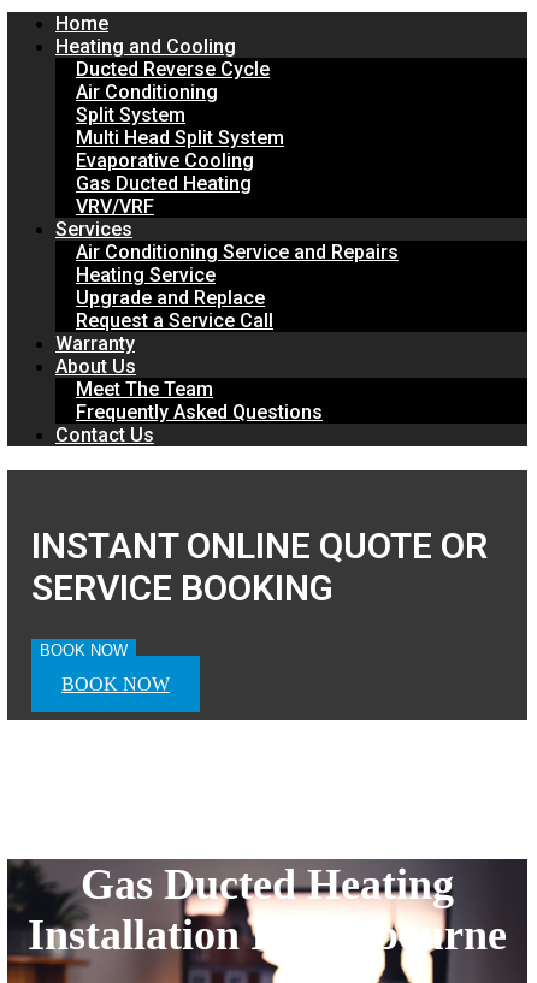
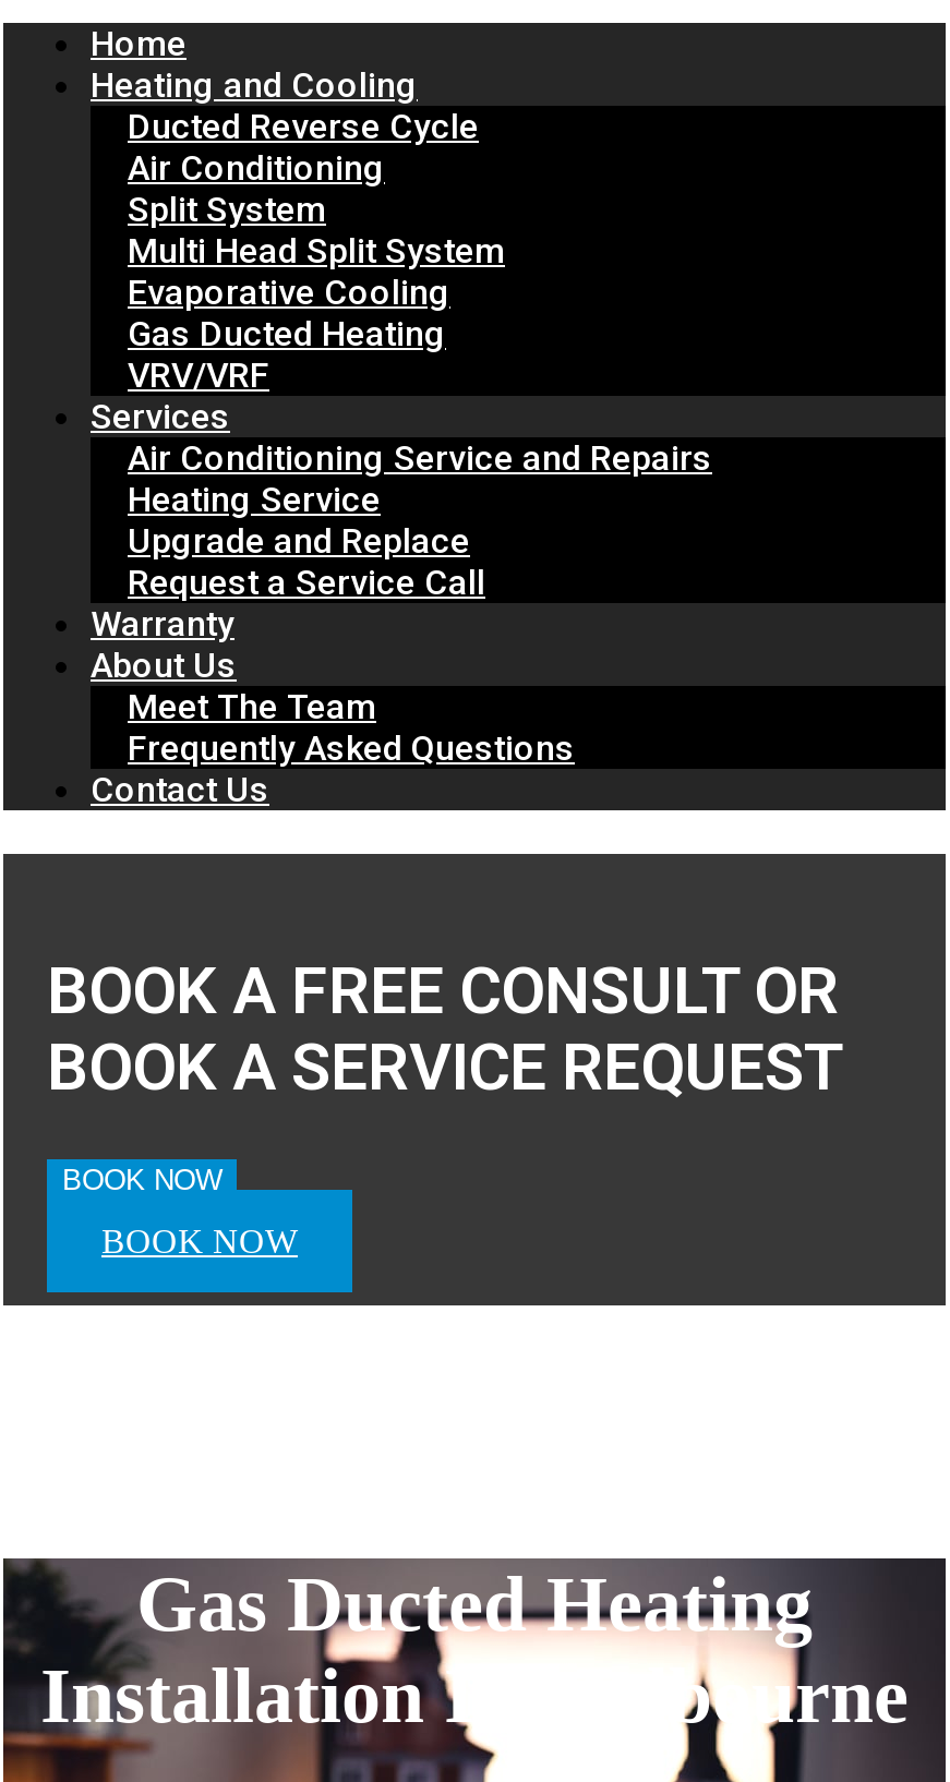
[31,525,488,609] INSTANT ONLINE QUOTE OR | SERVICE BOOKING -> [47,951,843,1104] BOOK A FREE CONSULT OR | BOOK A SERVICE REQUEST

